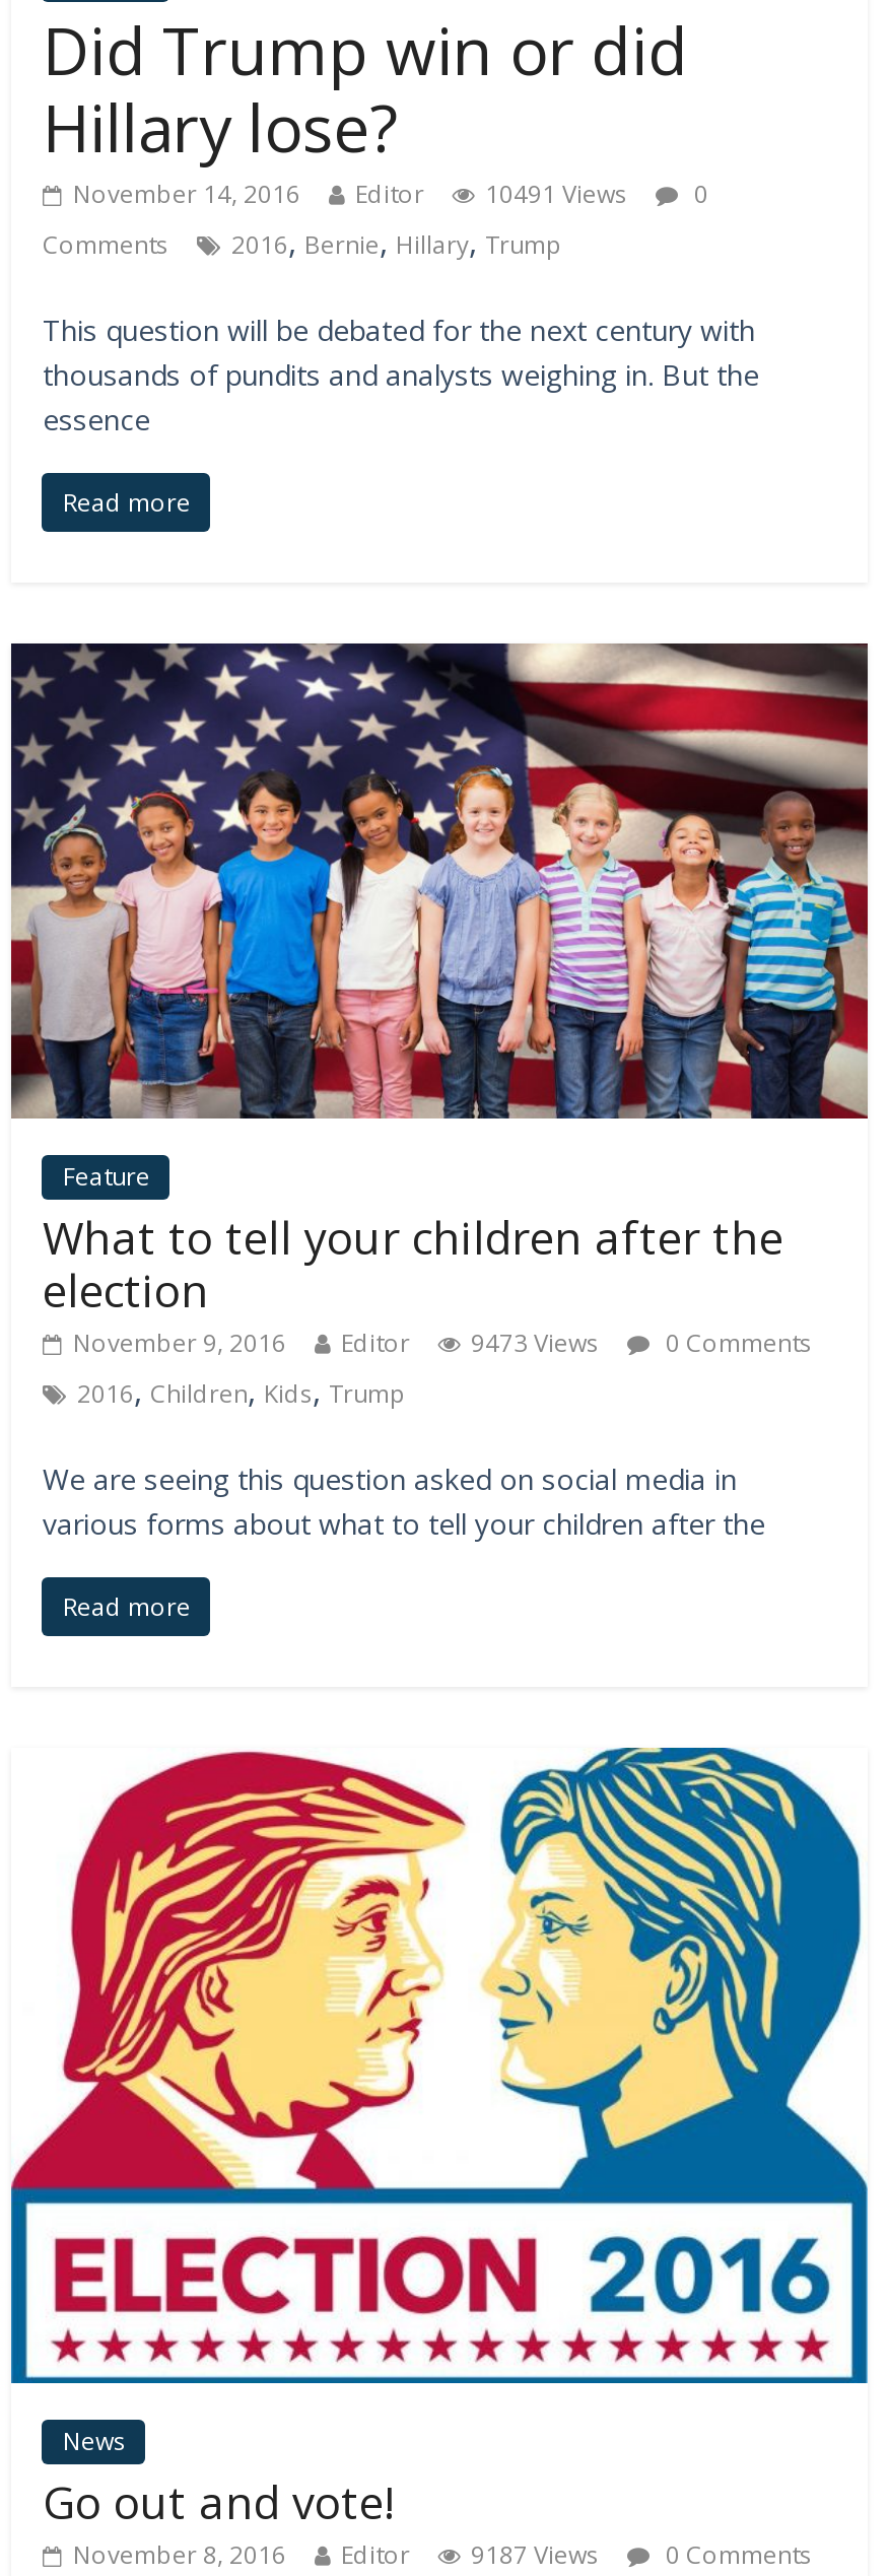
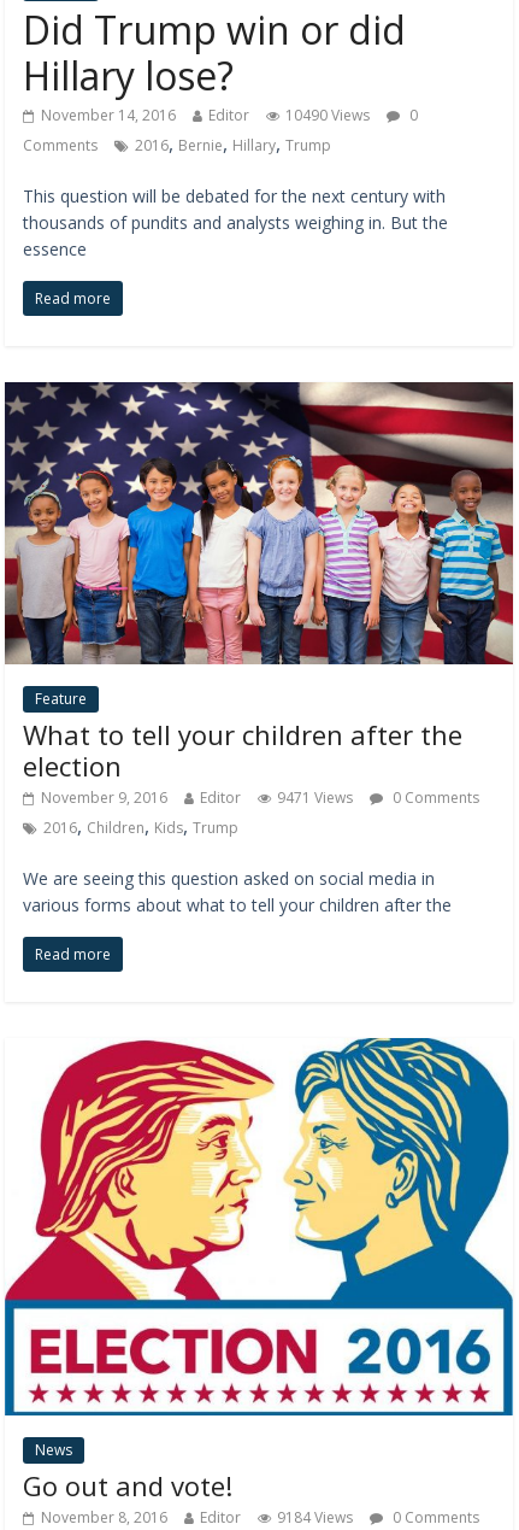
[73,177,708,211] November 14, 2016 Editor 10491 Views 0 -> [41,105,418,126] November 14, 2016 Editor 10490 Views 0
[73,1326,812,1361] November 9, 2016 Editor 9473 Views 0 Comments -> [41,788,480,808] November 9, 2016 Editor 9471 Views 0 Comments
[73,2537,812,2571] November 8, 2016 Editor 9187 Views 0 Comments -> [41,1507,480,1527] November 8, 2016 Editor 9184 Views 0 Comments

